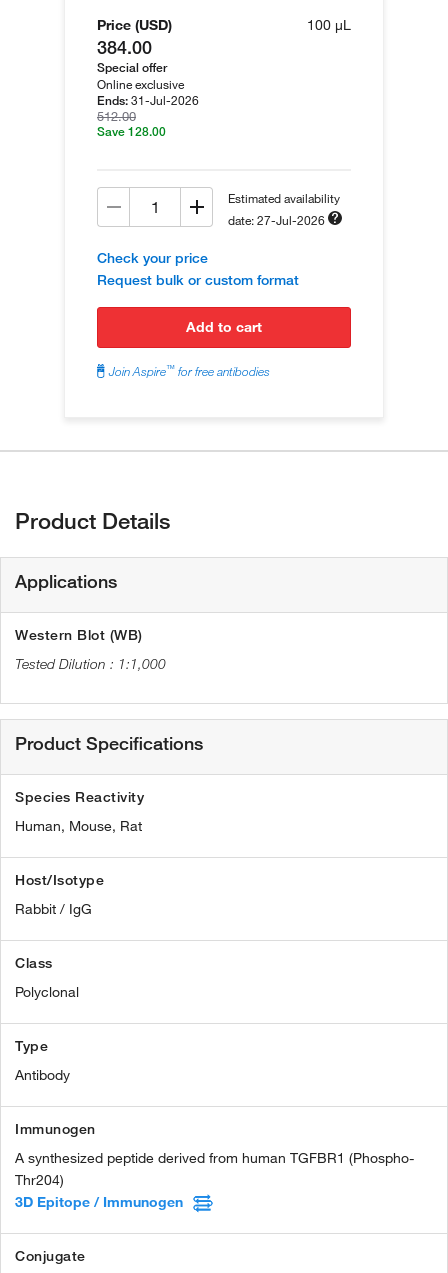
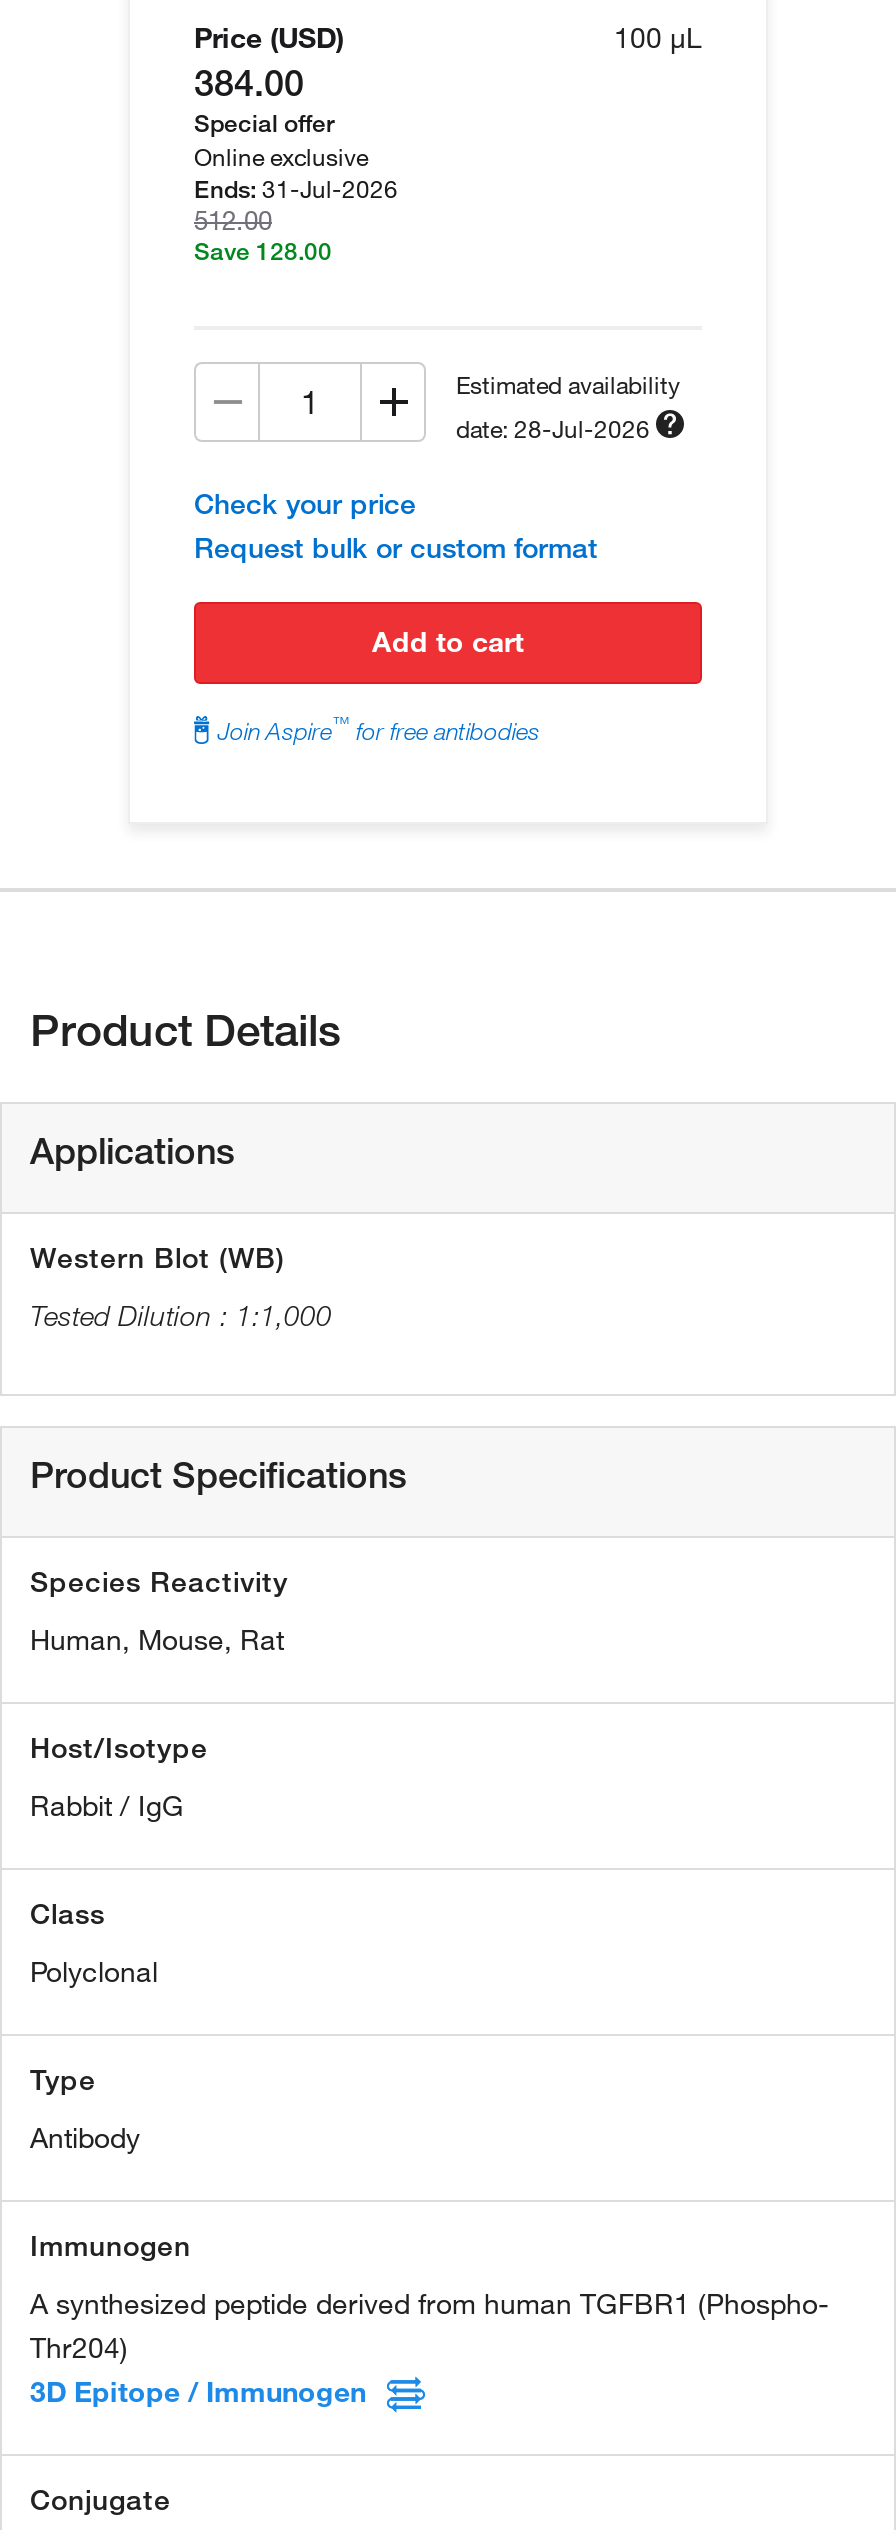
[228,212,325,228] date: 27-Jul-2026 -> [456,412,650,444] date: 28-Jul-2026

